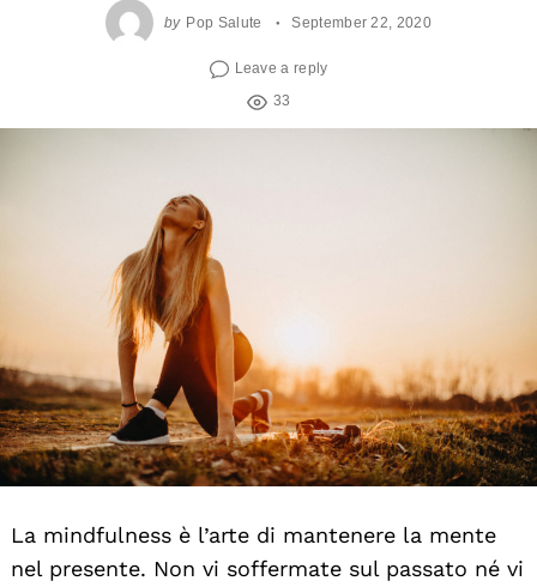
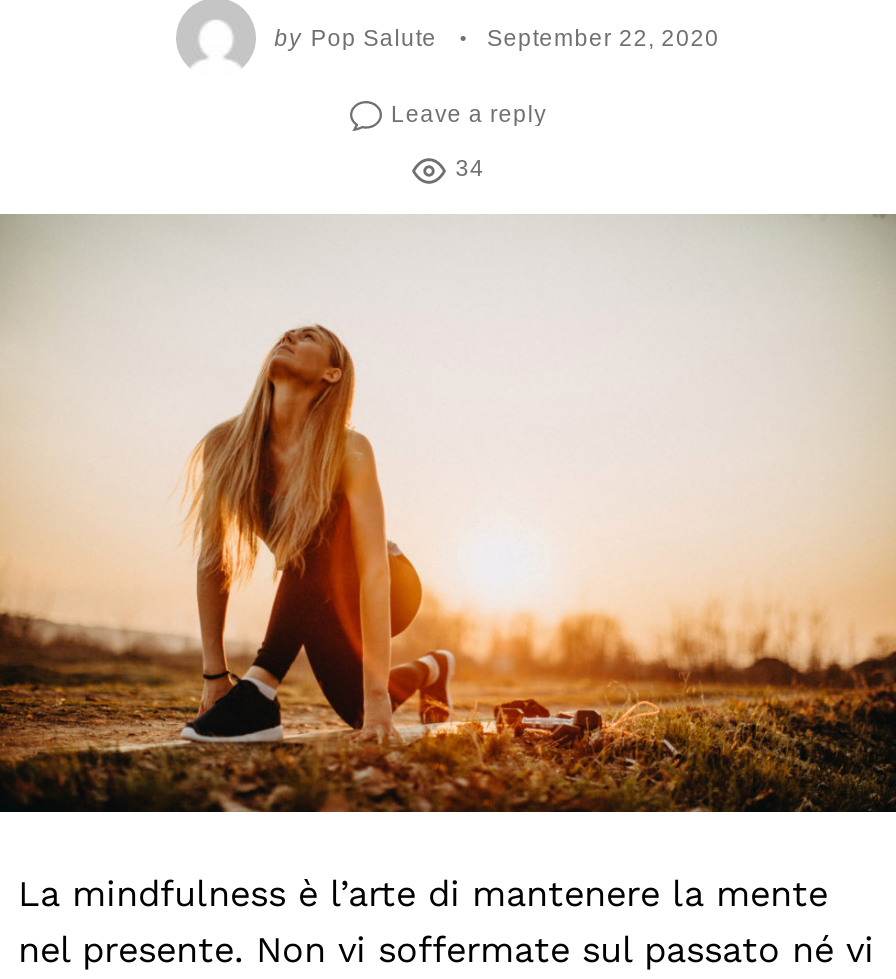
[273,93,290,108] 33 -> [455,155,485,181] 34

